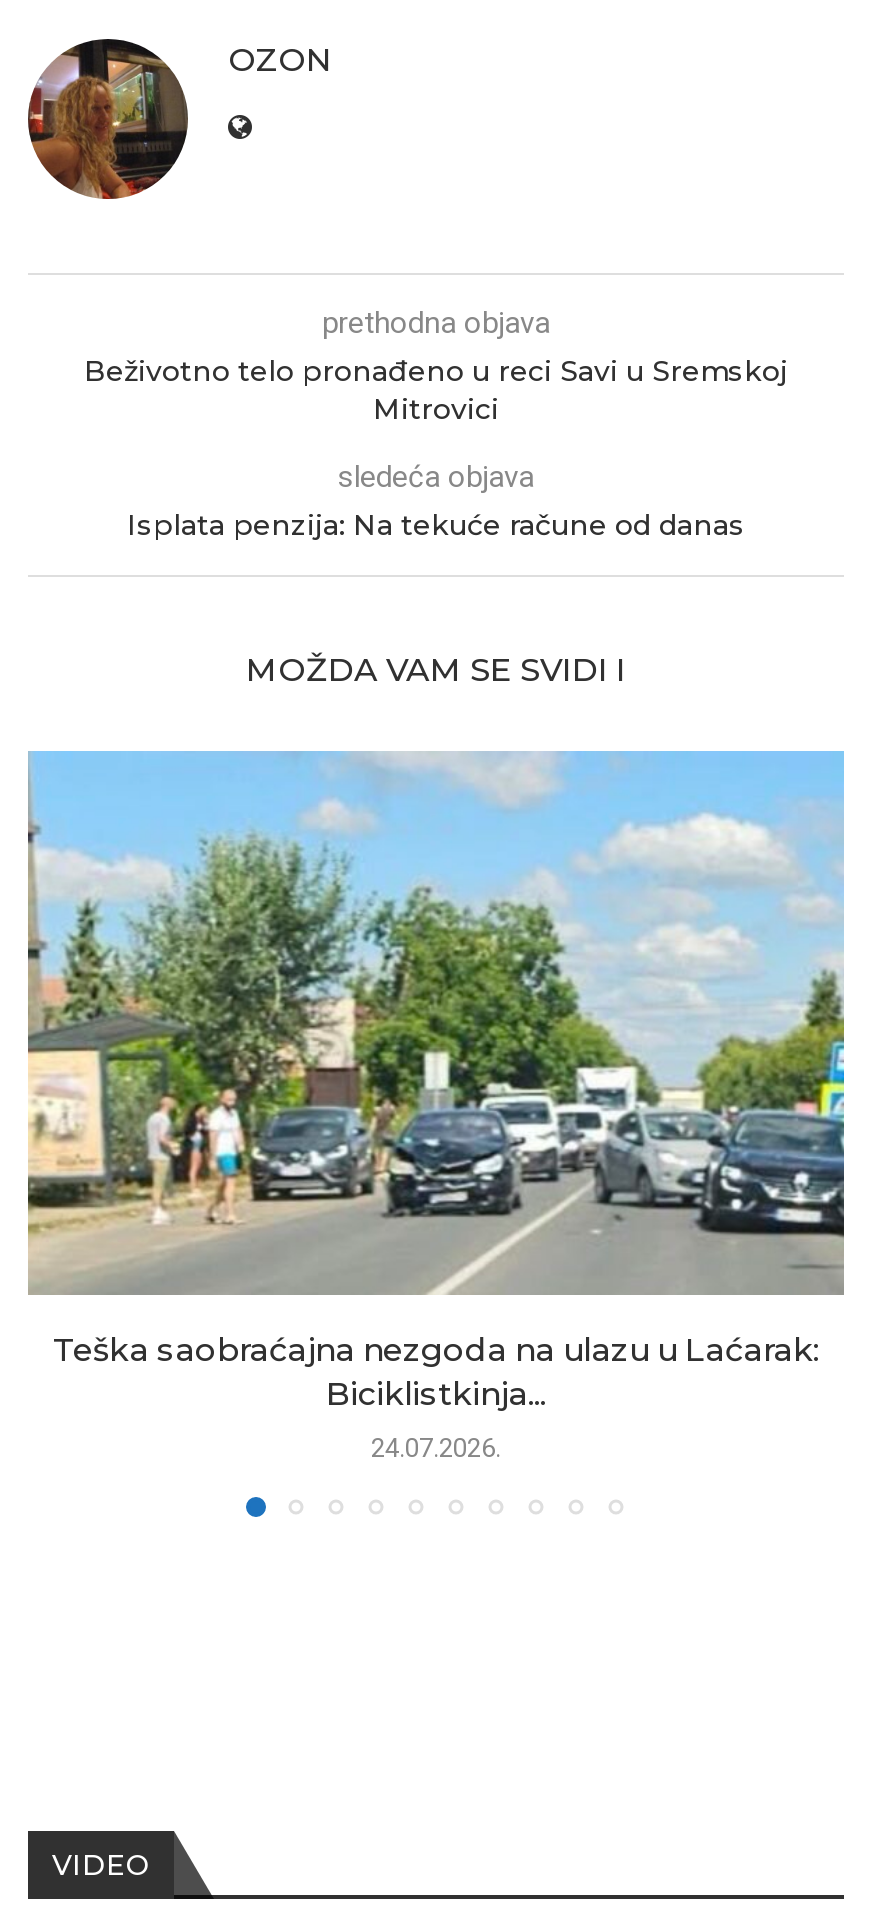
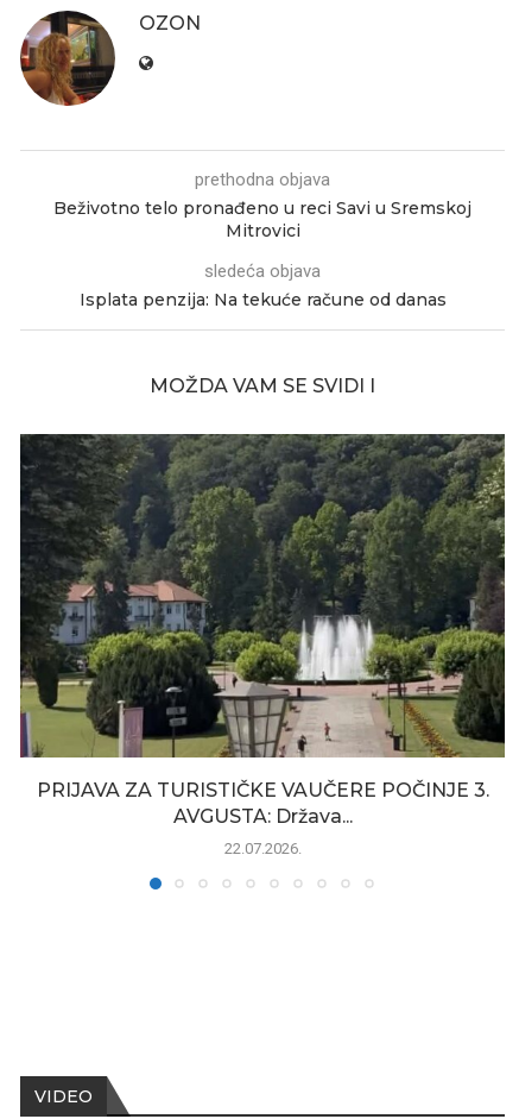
[26,749,846,1414] [image] | Teška saobraćajna nezgoda na ulazu u Laćarak: | Biciklistkinja... -> [19,433,506,828] [image] | PRIJAVA ZA TURISTIČKE VAUČERE POČINJE 3. | AVGUSTA: Država...
[371,1434,501,1464] 24.07.2026. -> [224,840,301,858] 22.07.2026.

